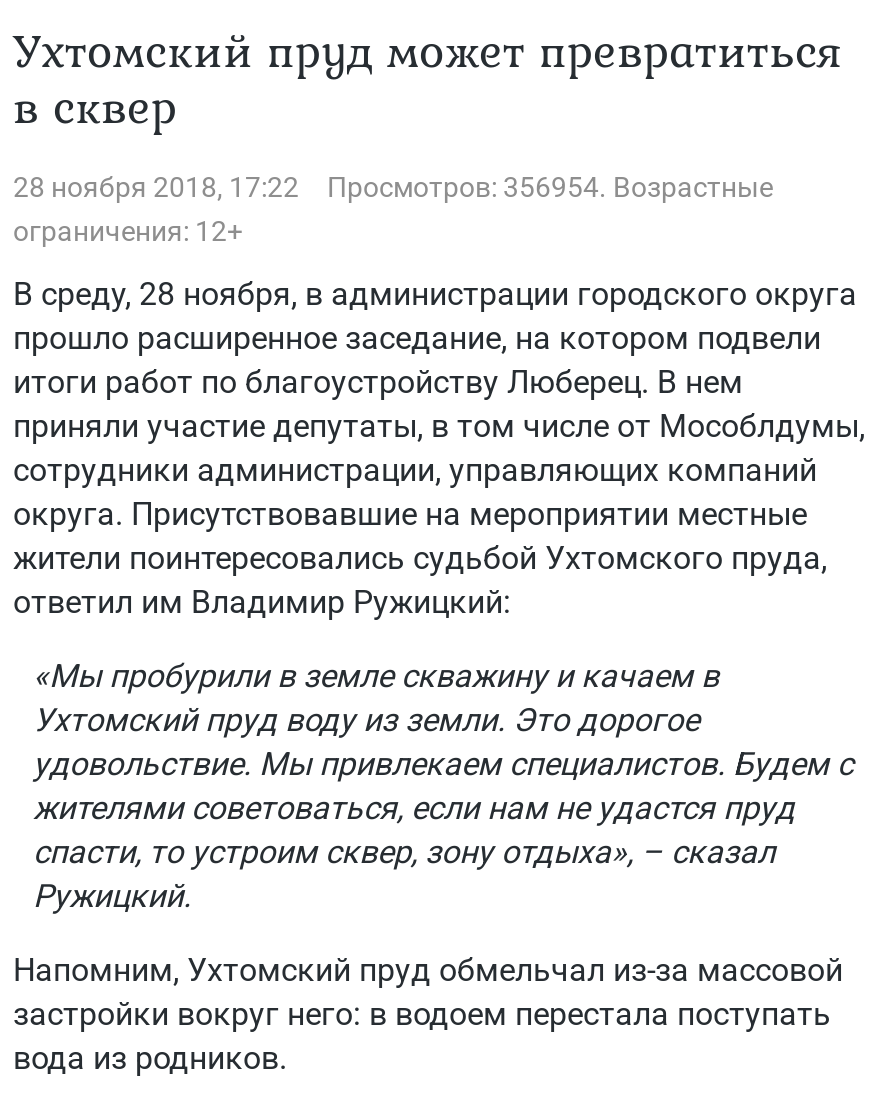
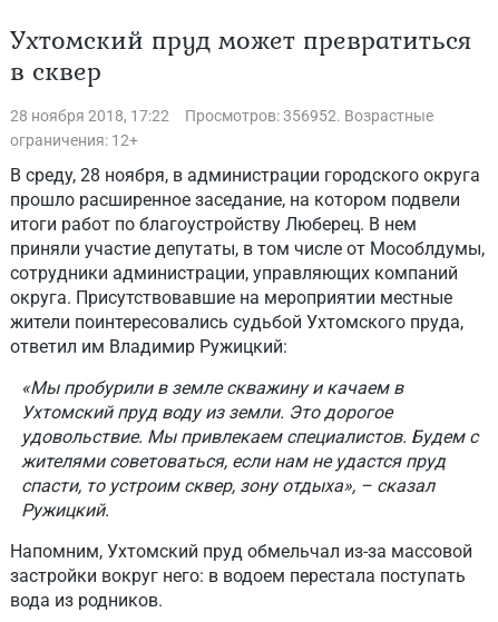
[327,171,773,203] Просмотров: 356954. Возрастные -> [185,107,433,125] Просмотров: 356952. Возрастные

